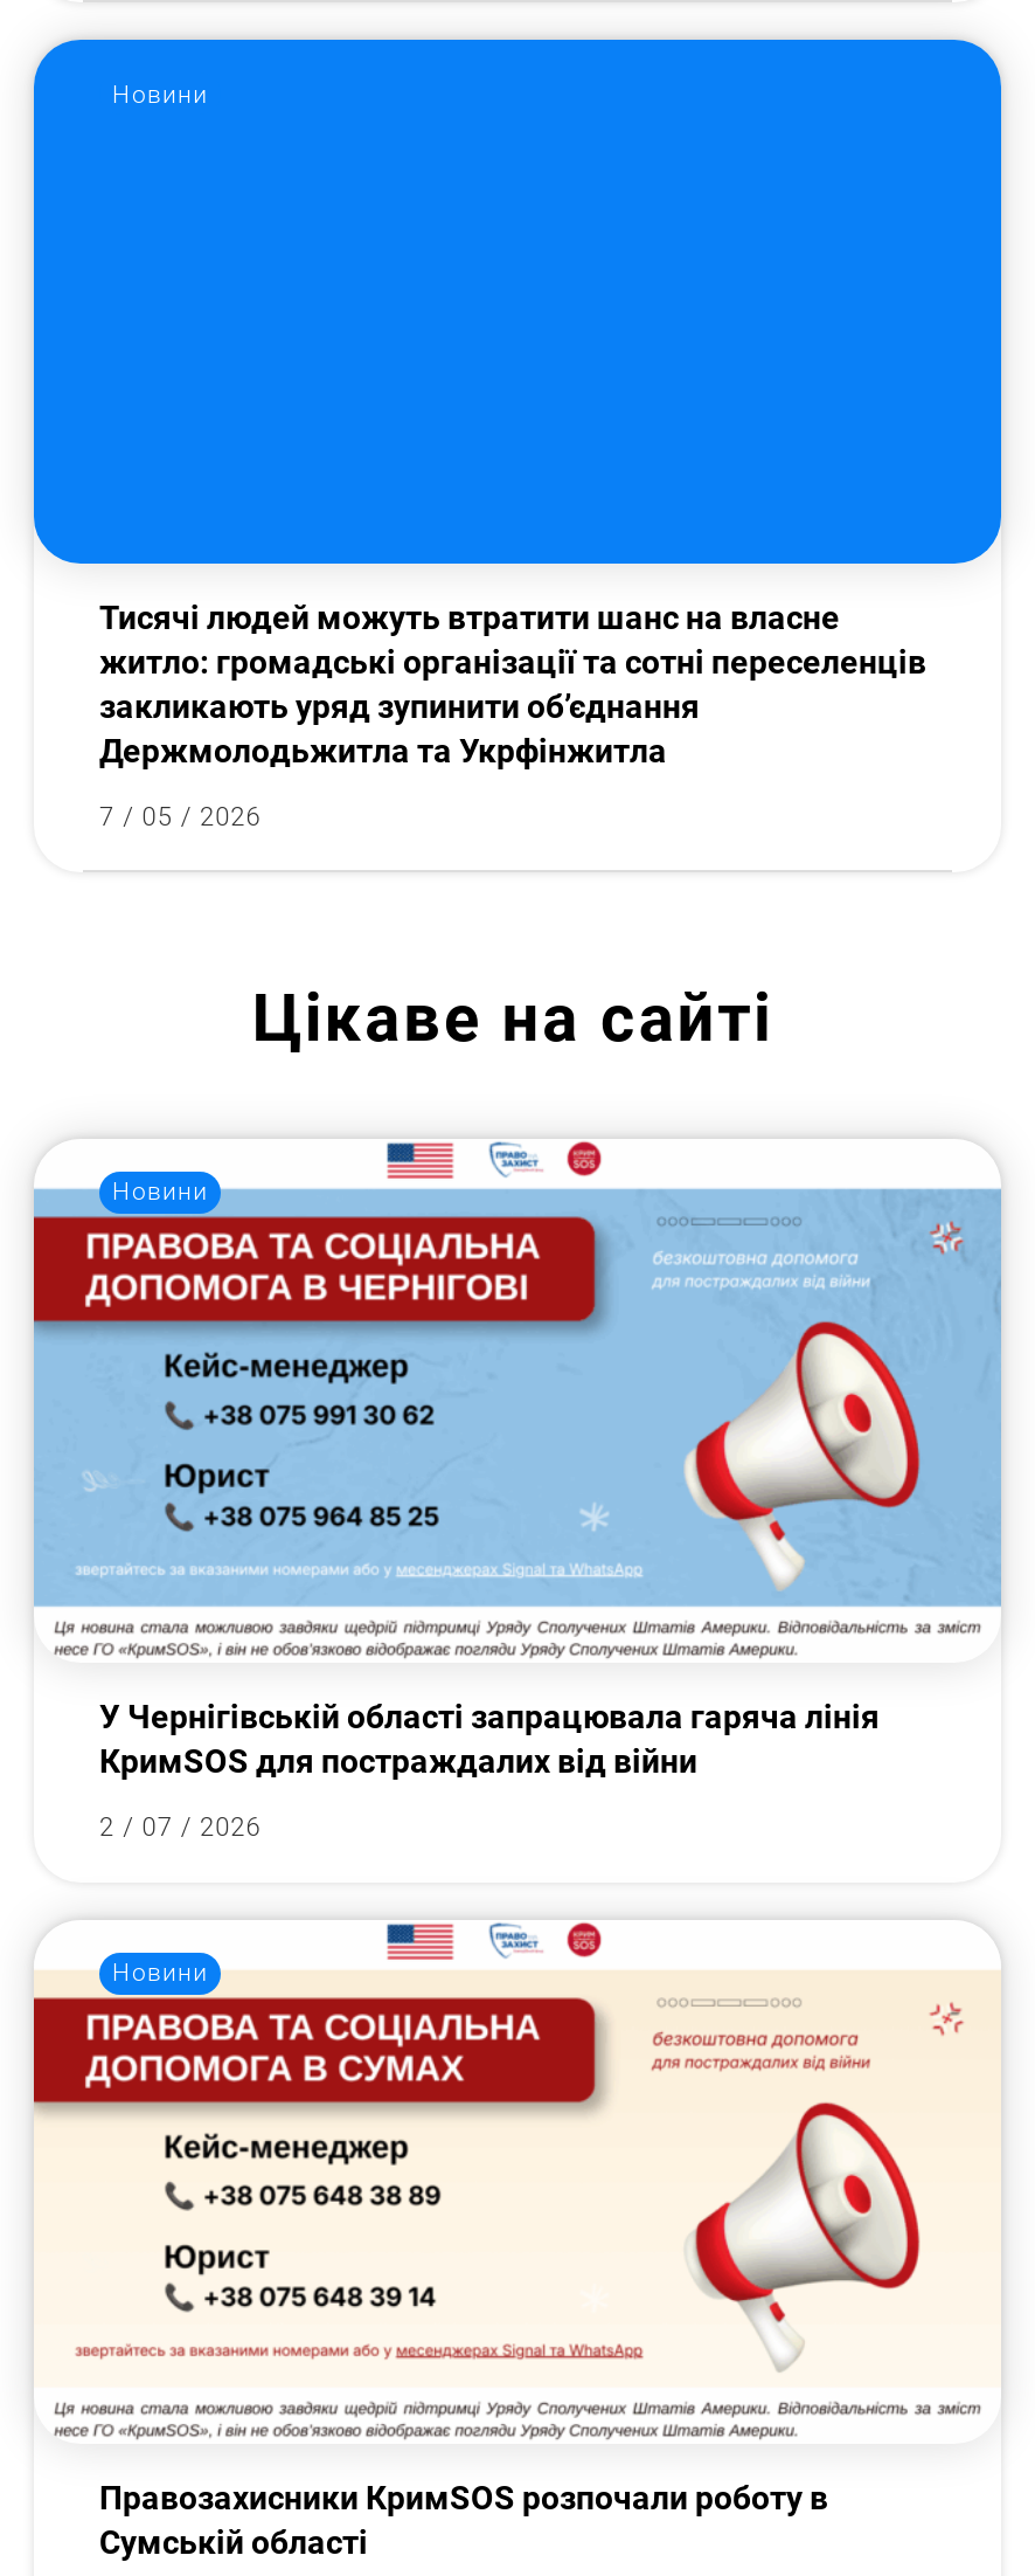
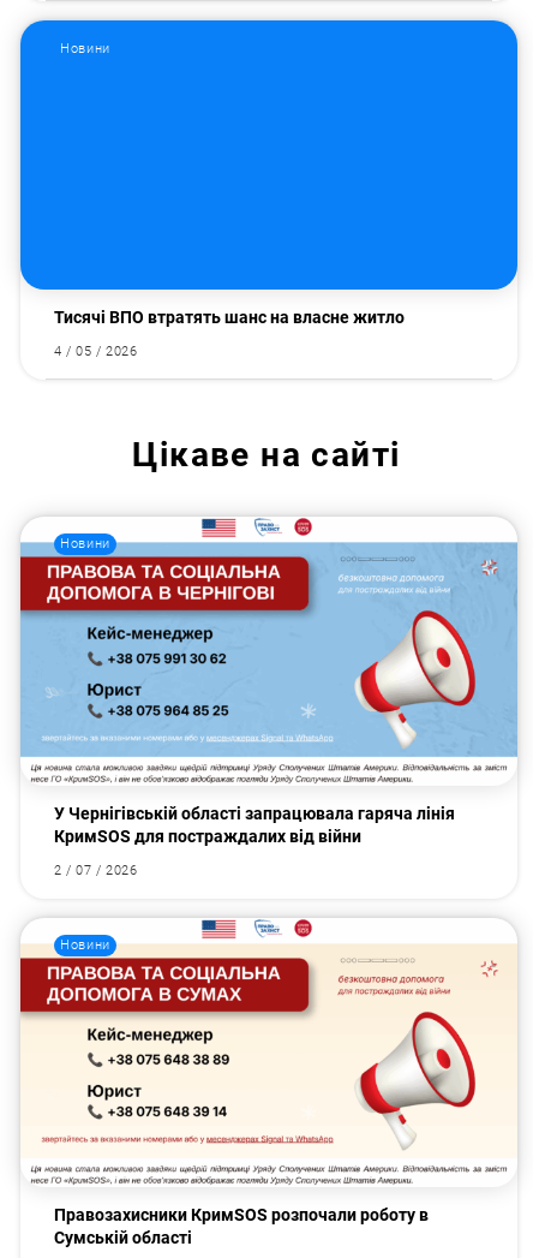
[99,599,926,770] Тисячі людей можуть втратити шанс на власне | житло: громадські організації та сотні переселенців | закликають уряд зупинити об’єднання | Держмолодьжитла та Укрфінжитла -> [54,308,408,327] Тисячі ВПО втратять шанс на власне житло
[99,803,261,833] 7 / 05 / 2026 -> [54,344,137,359] 4 / 05 / 2026

